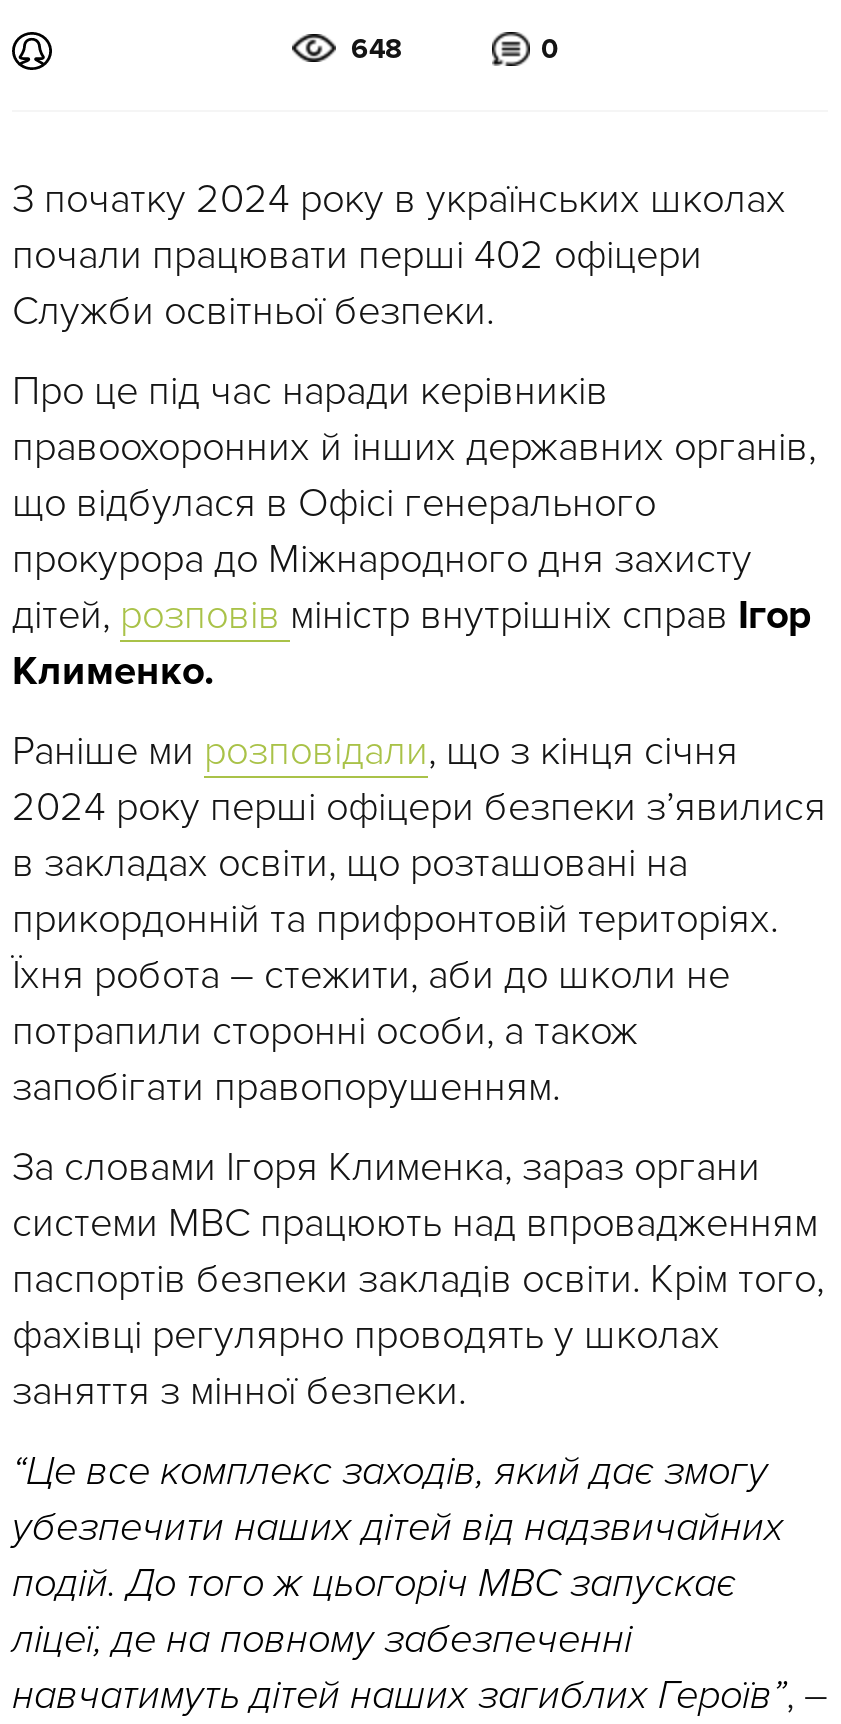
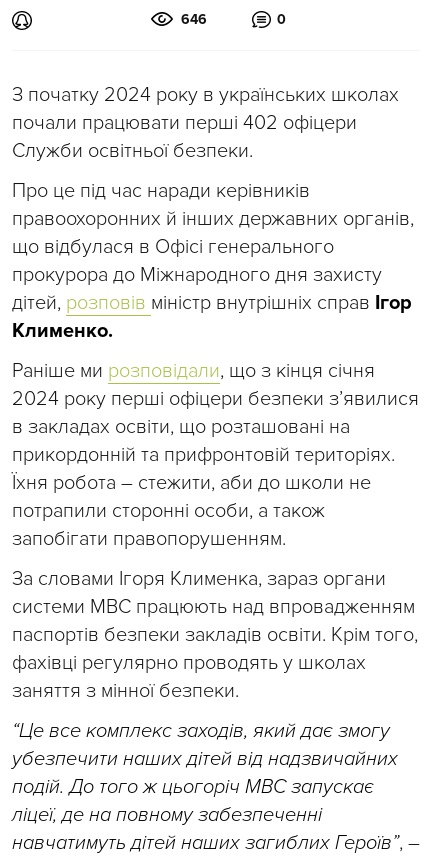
[351,32,401,66] 648 -> [181,11,207,28] 646

